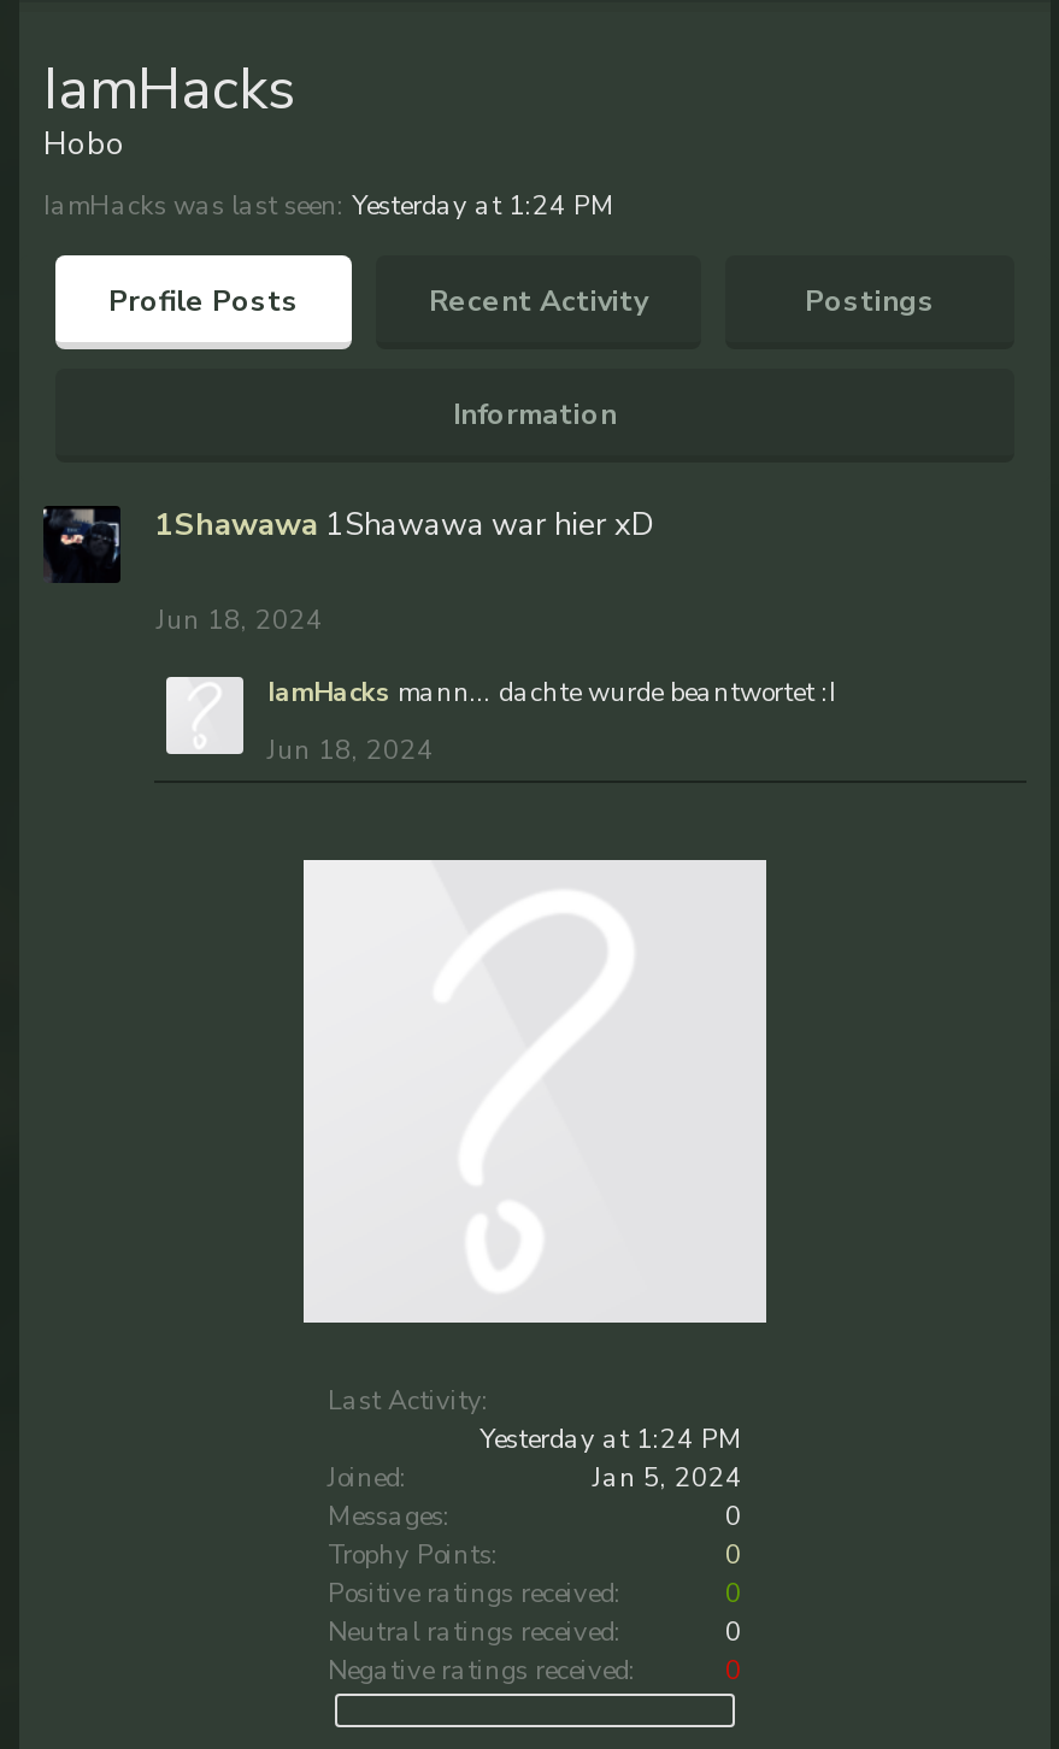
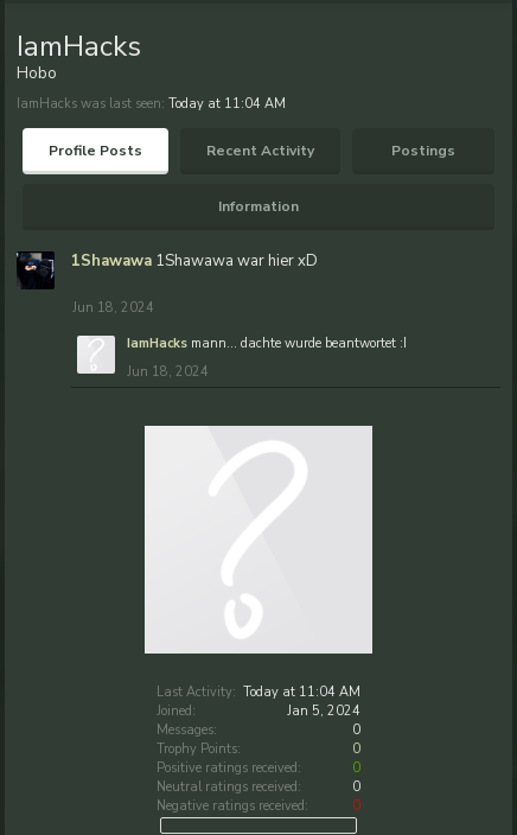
[43,188,614,224] IamHacks was last seen: Yesterday at 1:24 PM -> [17,95,286,113] IamHacks was last seen: Today at 11:04 AM
[328,1383,742,1457] Last Activity: | Yesterday at 1:24 PM -> [157,683,360,701] Last Activity: Today at 11:04 AM

